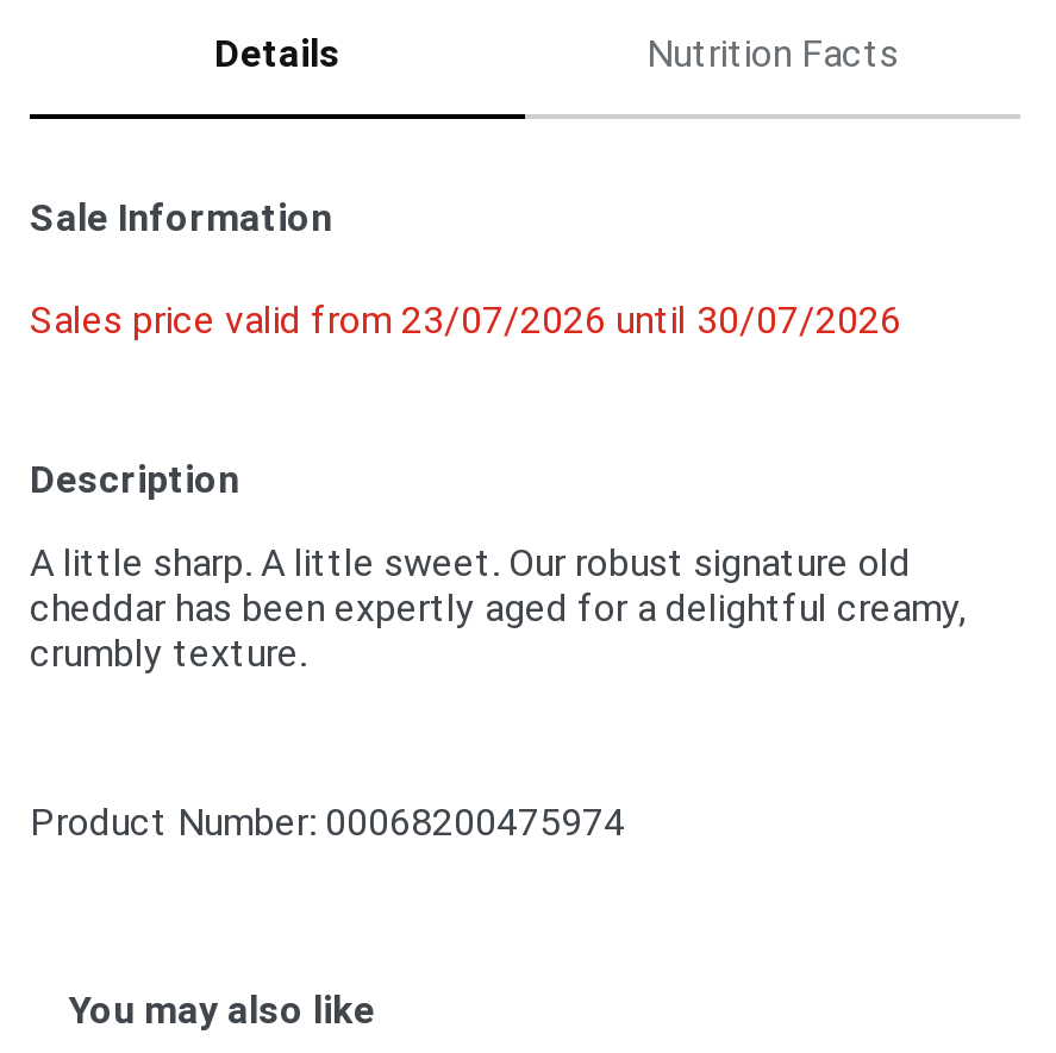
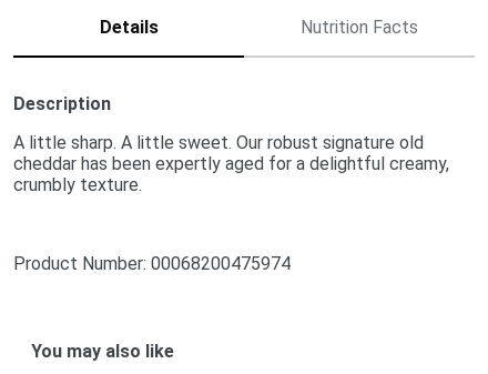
[30,196,901,343] Sale Information | Sales price valid from 23/07/2026 until 30/07/2026 -> none

